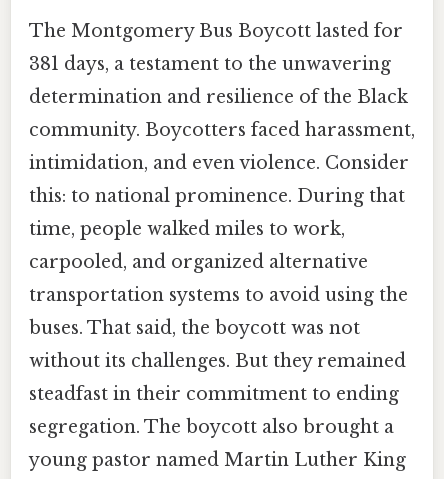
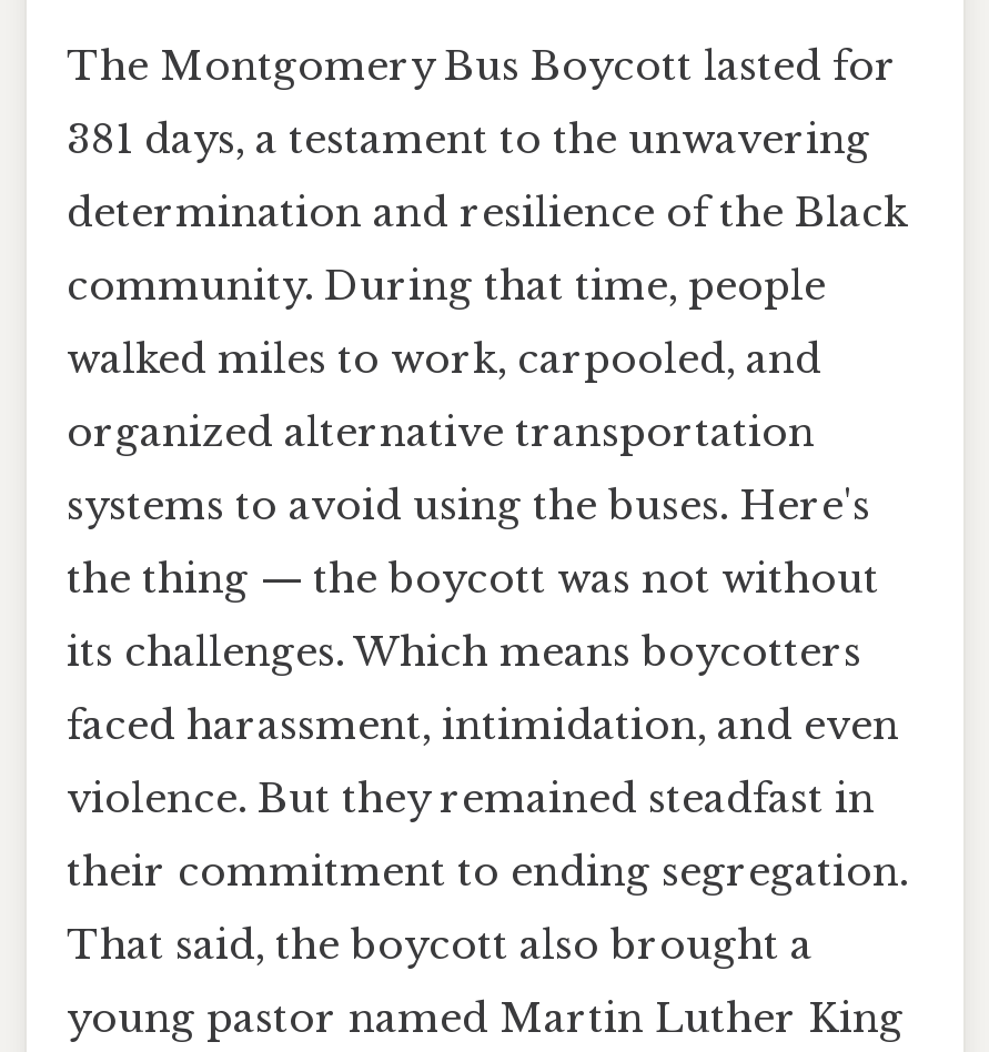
[29,119,415,141] community. Boycotters faced harassment, -> [67,261,826,310] community. During that time, people
[29,152,409,174] intimidation, and even violence. Consider -> [67,334,821,383] walked miles to work, carpooled, and
[29,185,405,207] this: to national prominence. During that -> [67,408,815,457] organized alternative transportation
[29,218,345,240] time, people walked miles to work, -> [67,481,870,530] systems to avoid using the buses. Here's
[29,251,368,273] carpooled, and organized alternative -> [67,554,879,603] the thing — the boycott was not without
[29,284,408,306] transportation systems to avoid using the -> [67,627,861,676] its challenges. Which means boycotters
[29,317,360,339] buses. That said, the boycott was not -> [67,701,899,749] faced harassment, intimidation, and even
[29,350,406,372] without its challenges. But they remained -> [67,774,875,823] violence. But they remained steadfast in
[29,383,399,405] steadfast in their commitment to ending -> [67,847,908,896] their commitment to ending segregation.
[29,416,394,438] segregation. The boycott also brought a -> [67,920,813,969] That said, the boycott also brought a

